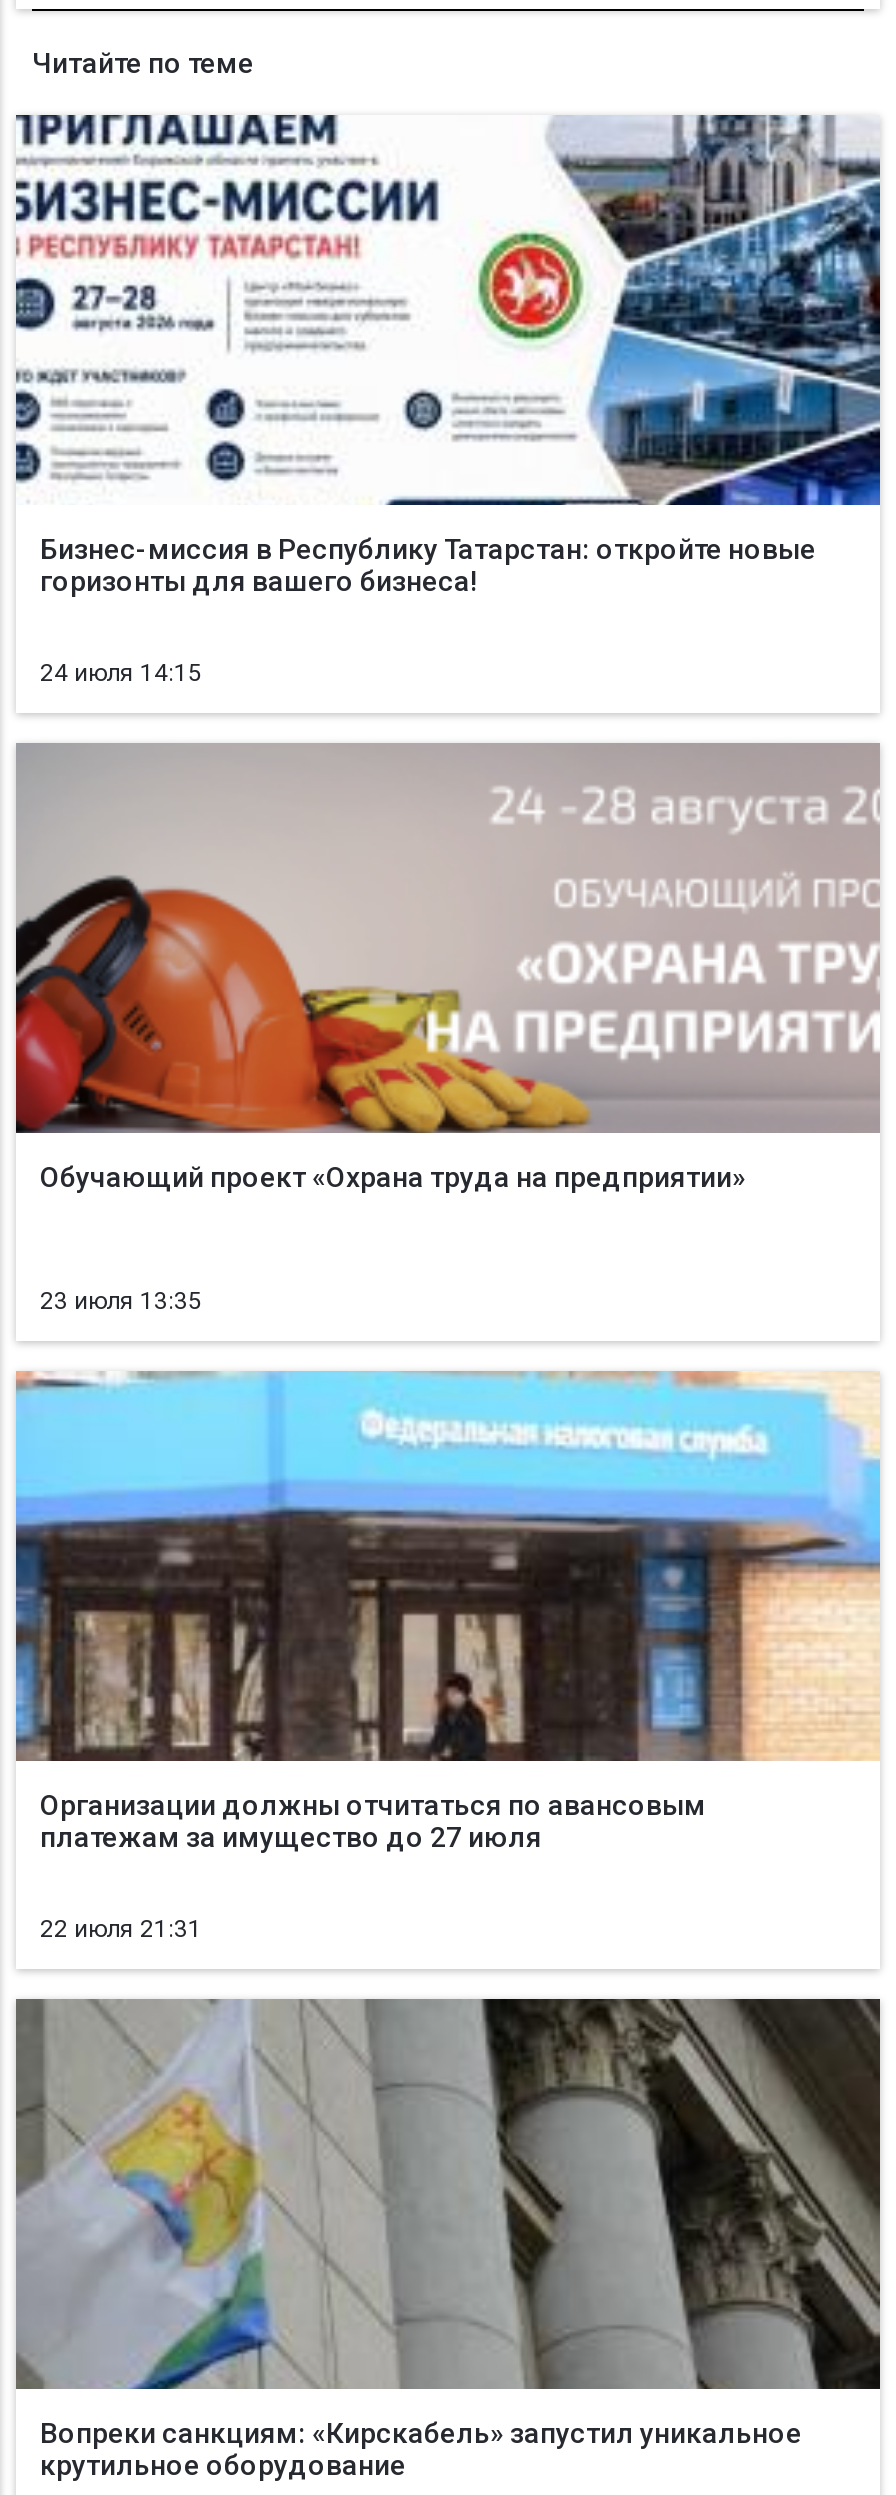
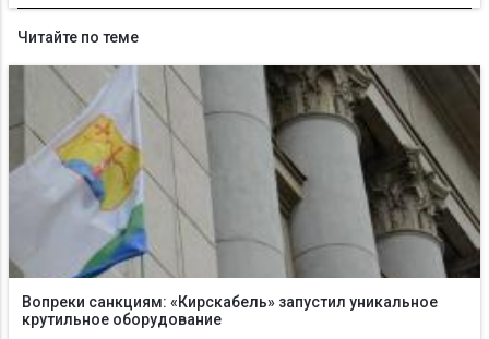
[16,113,882,686] [image] | Бизнес-миссия в Республику Татарстан: откройте новые | горизонты для вашего бизнеса! | 24 июля 14:15 -> none
[14,741,882,1192] [image] | Обучающий проект «Охрана труда на предприятии» -> none
[40,1286,202,1314] 23 июля 13:35 -> none
[14,1369,882,1942] [image] | Организации должны отчитаться по авансовым | платежам за имущество до 27 июля | 22 июля 21:31 -> none

